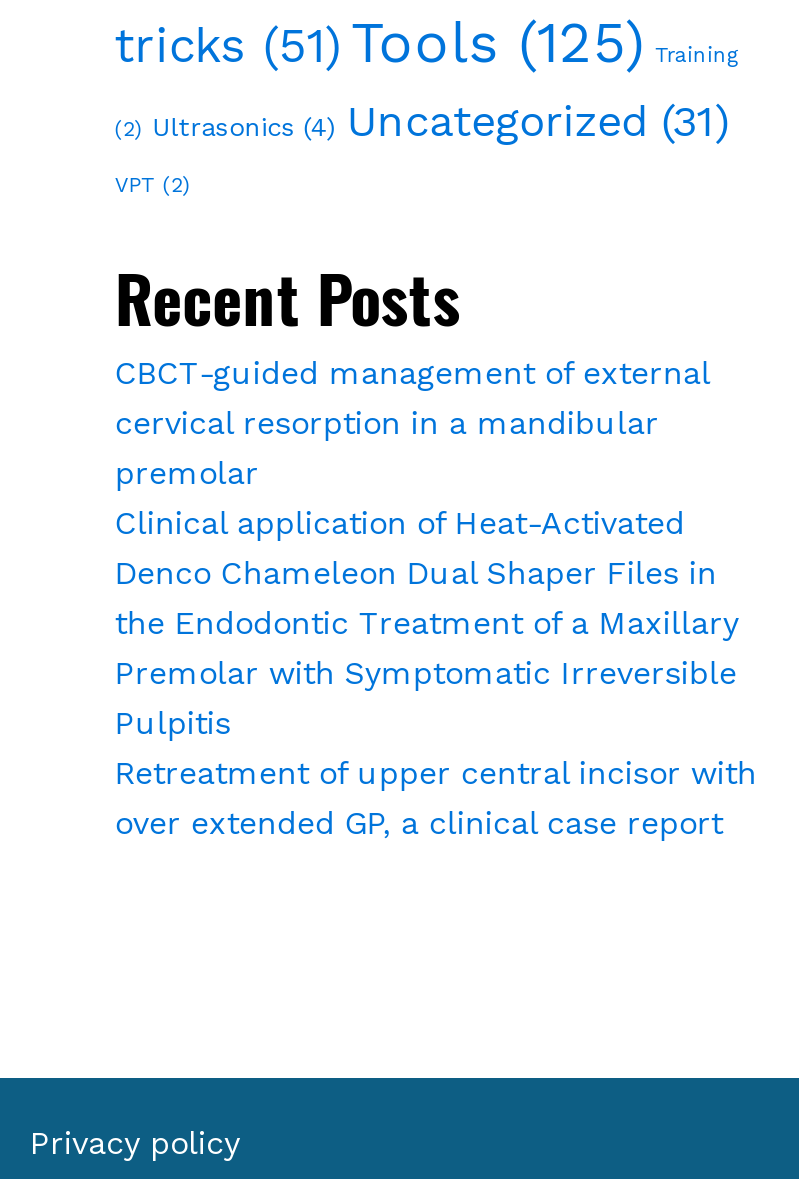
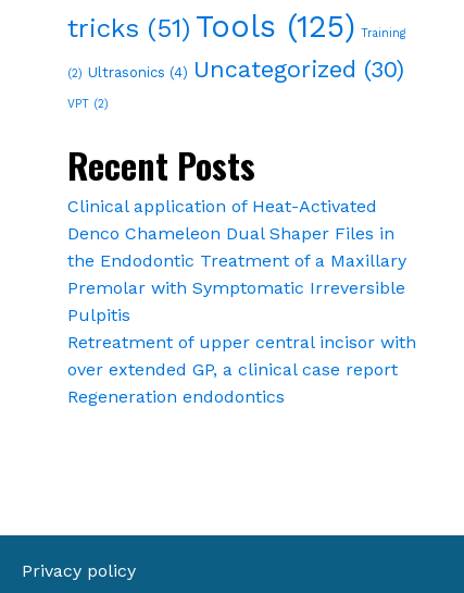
[115,95,731,145] (2) Ultrasonics (4) Uncategorized (31) -> [68,55,405,82] (2) Ultrasonics (4) Uncategorized (30)
[115,353,709,491] CBCT-guided management of external | cervical resorption in a mandibular | premolar -> none
moved [115,503,757,841] -> [68,196,417,379]: Clinical application of Heat-Activated | Denco Chameleon Dual Shaper Files in | the Endodontic Treatment of a Maxillary | Premolar with Symptomatic Irreversible | Pulpitis | Retreatment of upper central incisor with | over extended GP, a clinical case report
none -> [68,386,285,407] Regeneration endodontics

